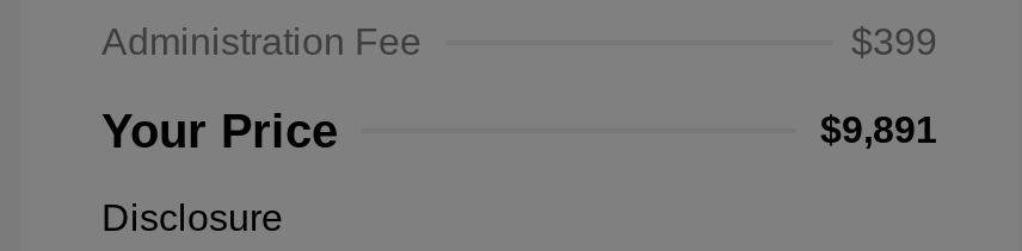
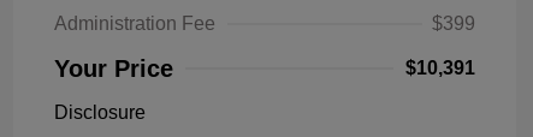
[820,109,937,150] $9,891 -> [405,58,475,78] $10,391

